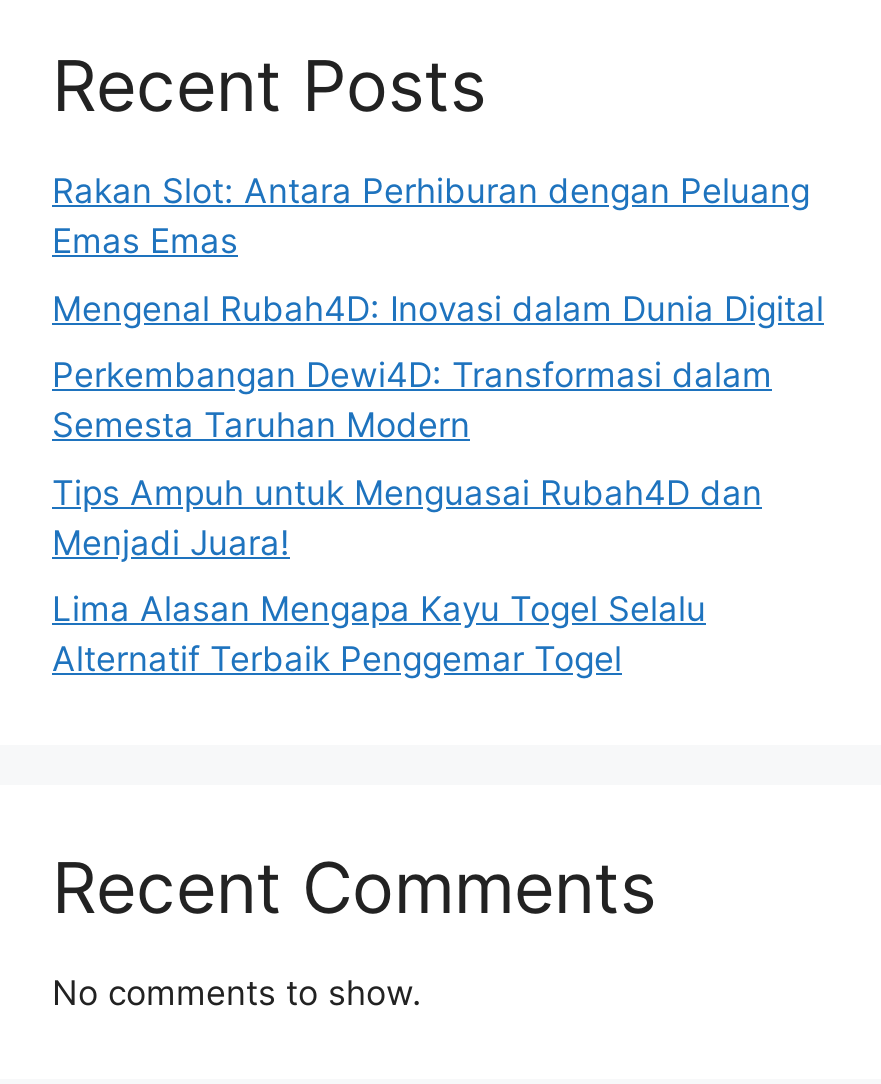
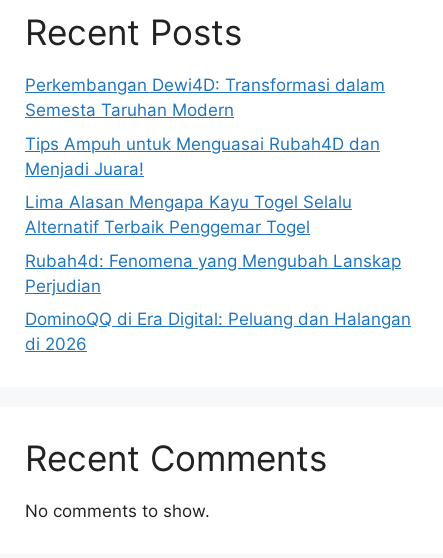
[52,171,824,328] Rakan Slot: Antara Perhiburan dengan Peluang | Emas Emas | Mengenal Rubah4D: Inovasi dalam Dunia Digital -> none
moved [52,355,772,679] -> [25,75,385,237]: Perkembangan Dewi4D: Transformasi dalam | Semesta Taruhan Modern | Tips Ampuh untuk Menguasai Rubah4D dan | Menjadi Juara! | Lima Alasan Mengapa Kayu Togel Selalu | Alternatif Terbaik Penggemar Togel
none -> [25,250,411,354] Rubah4d: Fenomena yang Mengubah Lanskap | Perjudian | DominoQQ di Era Digital: Peluang dan Halangan | di 2026

